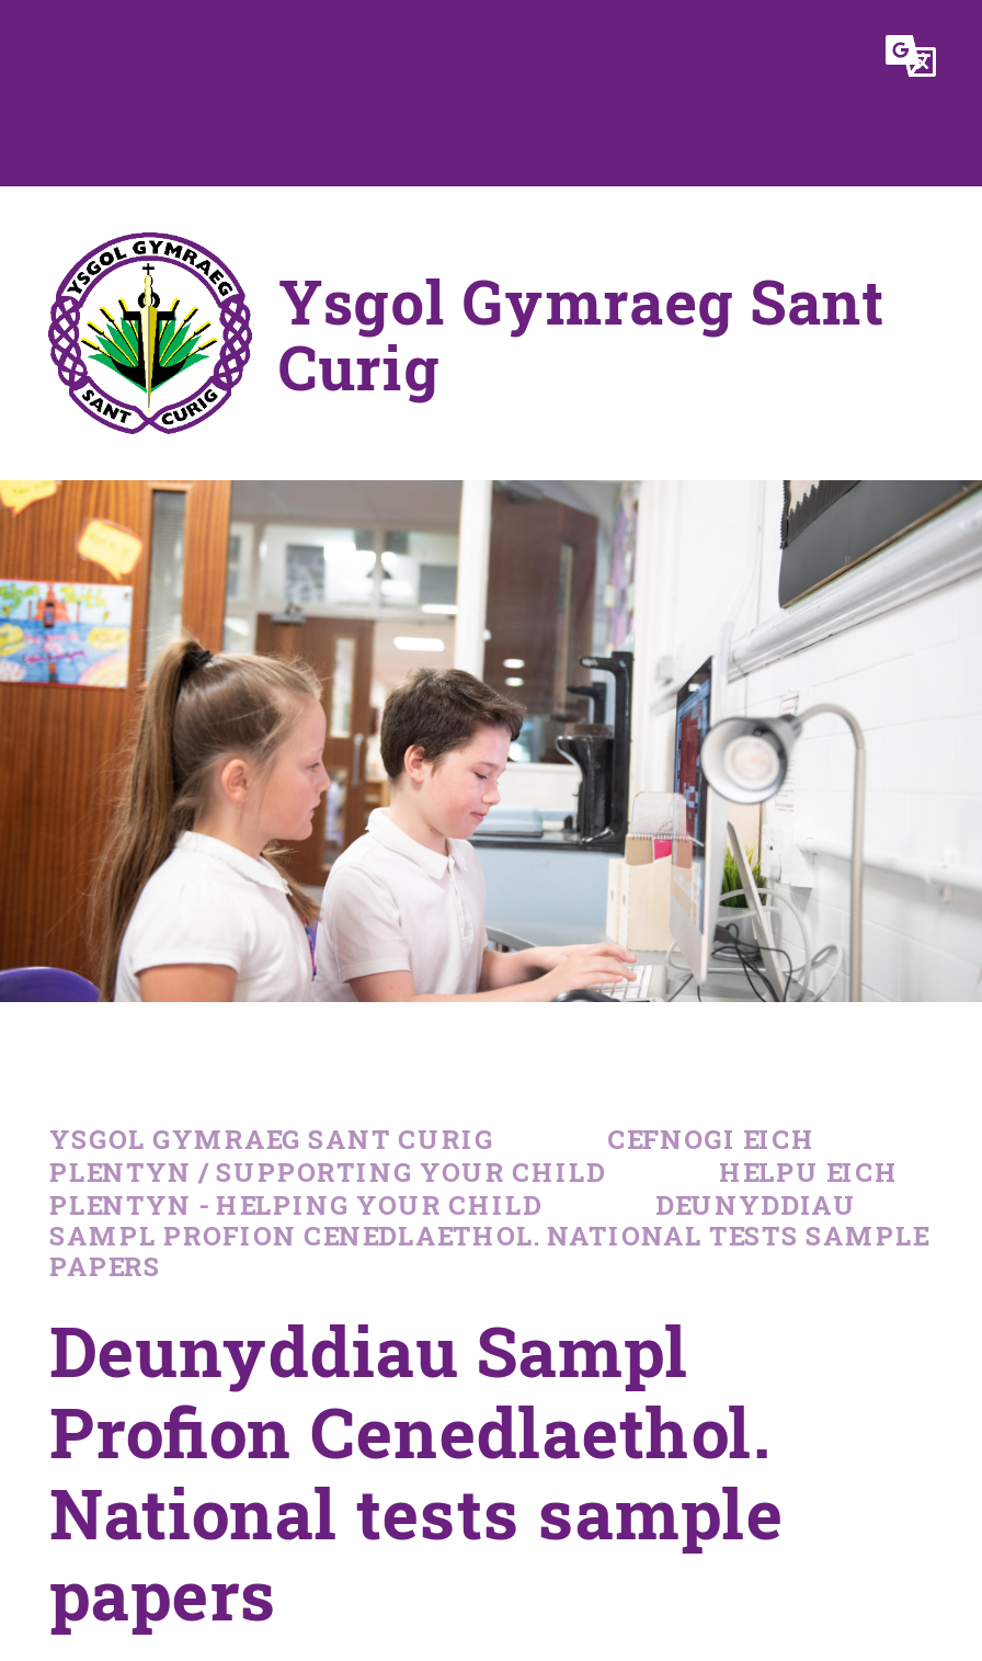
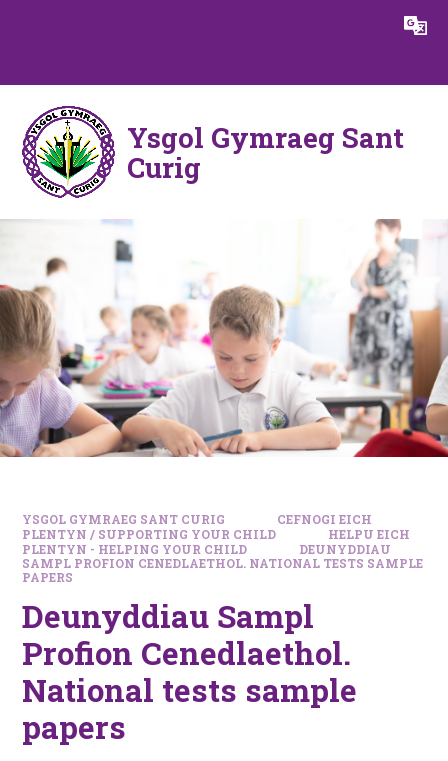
[7,478,975,1004] [image] -> [3,218,445,458] [image]

